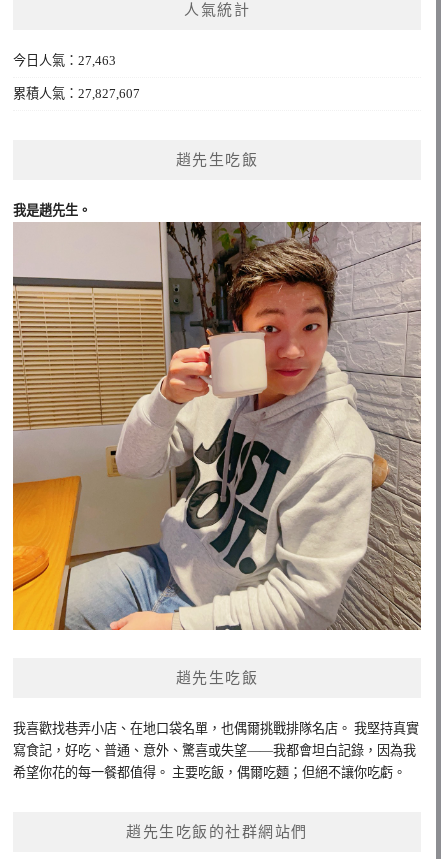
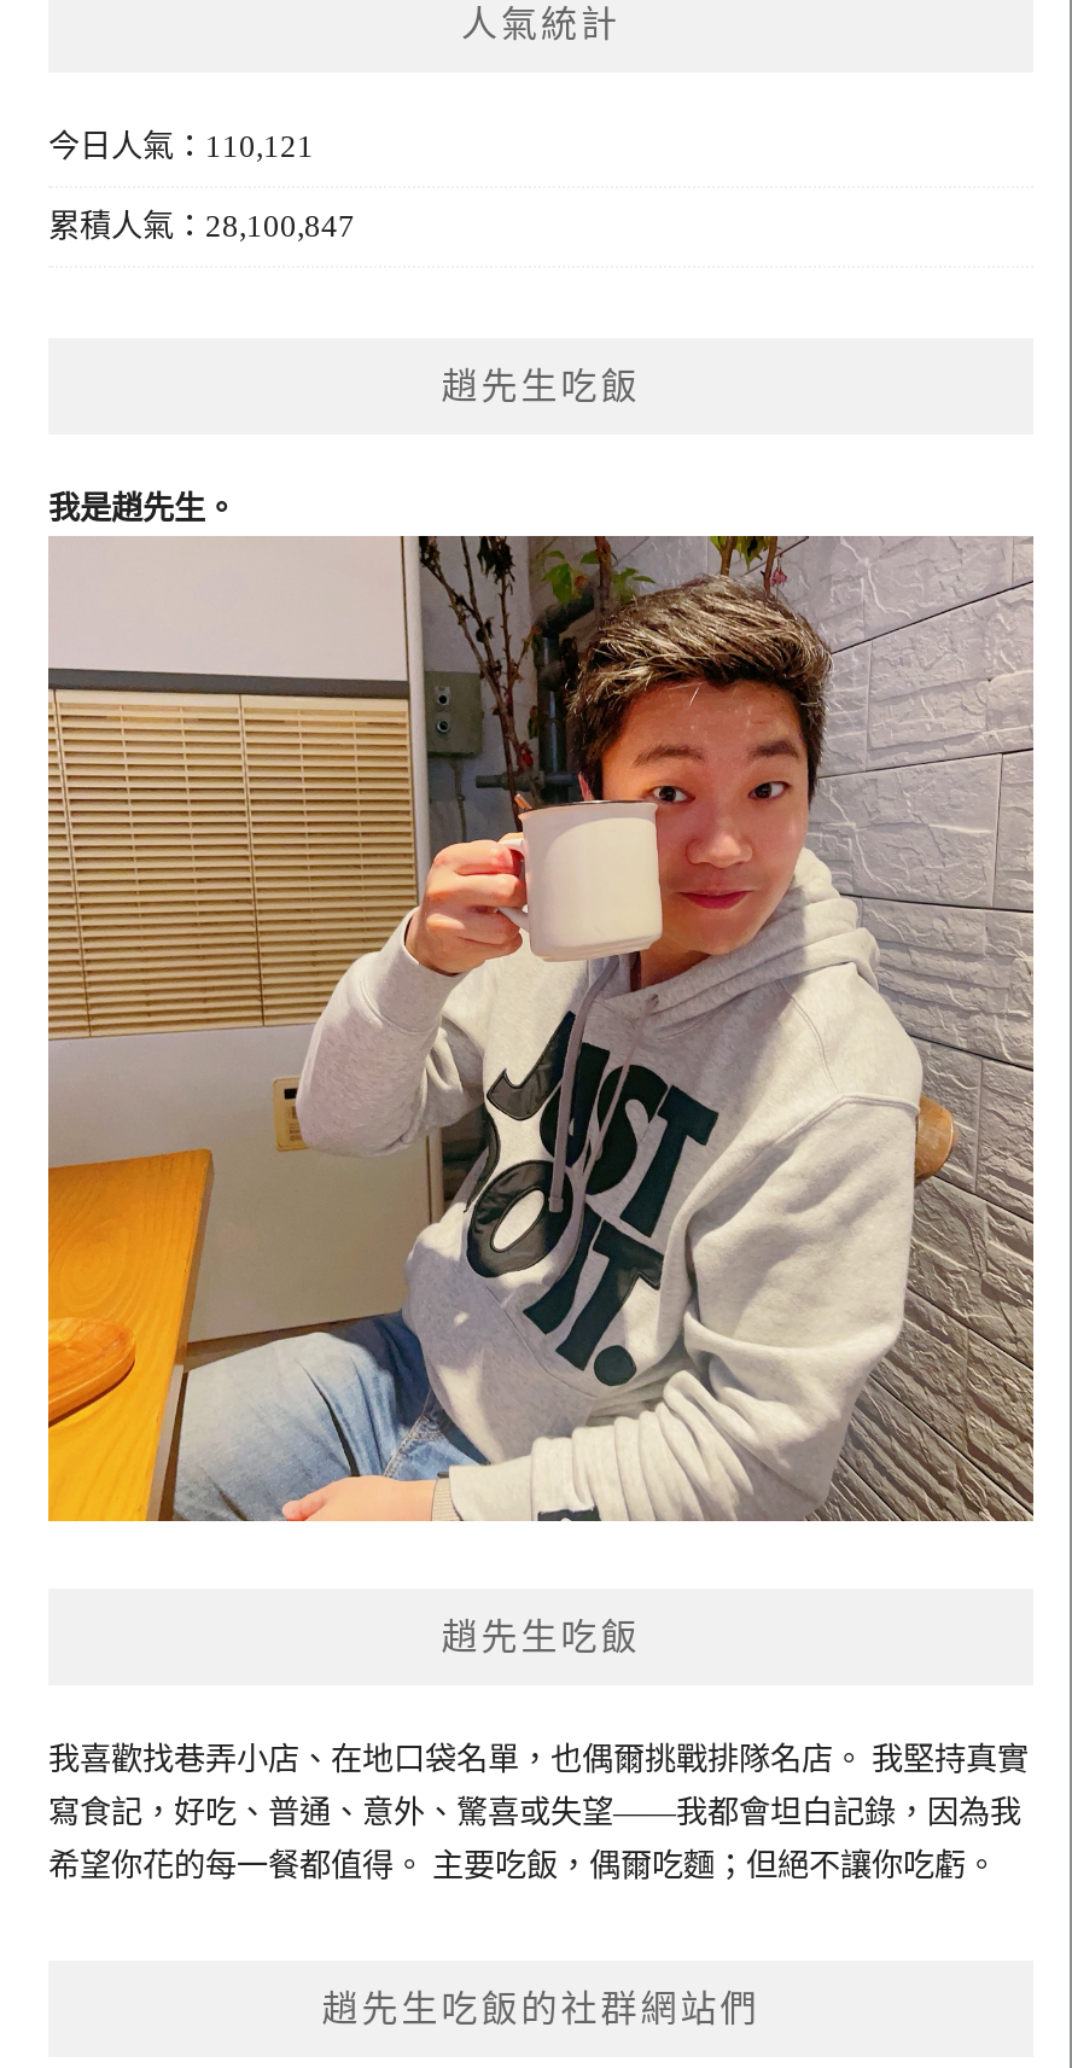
[13,53,116,68] 今日人氣：27,463 -> [48,129,314,165] 今日人氣：110,121
[13,86,140,101] 累積人氣：27,827,607 -> [48,209,355,245] 累積人氣：28,100,847

